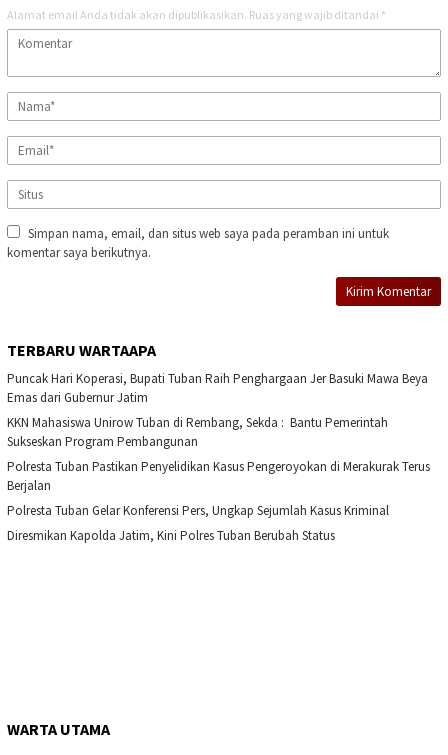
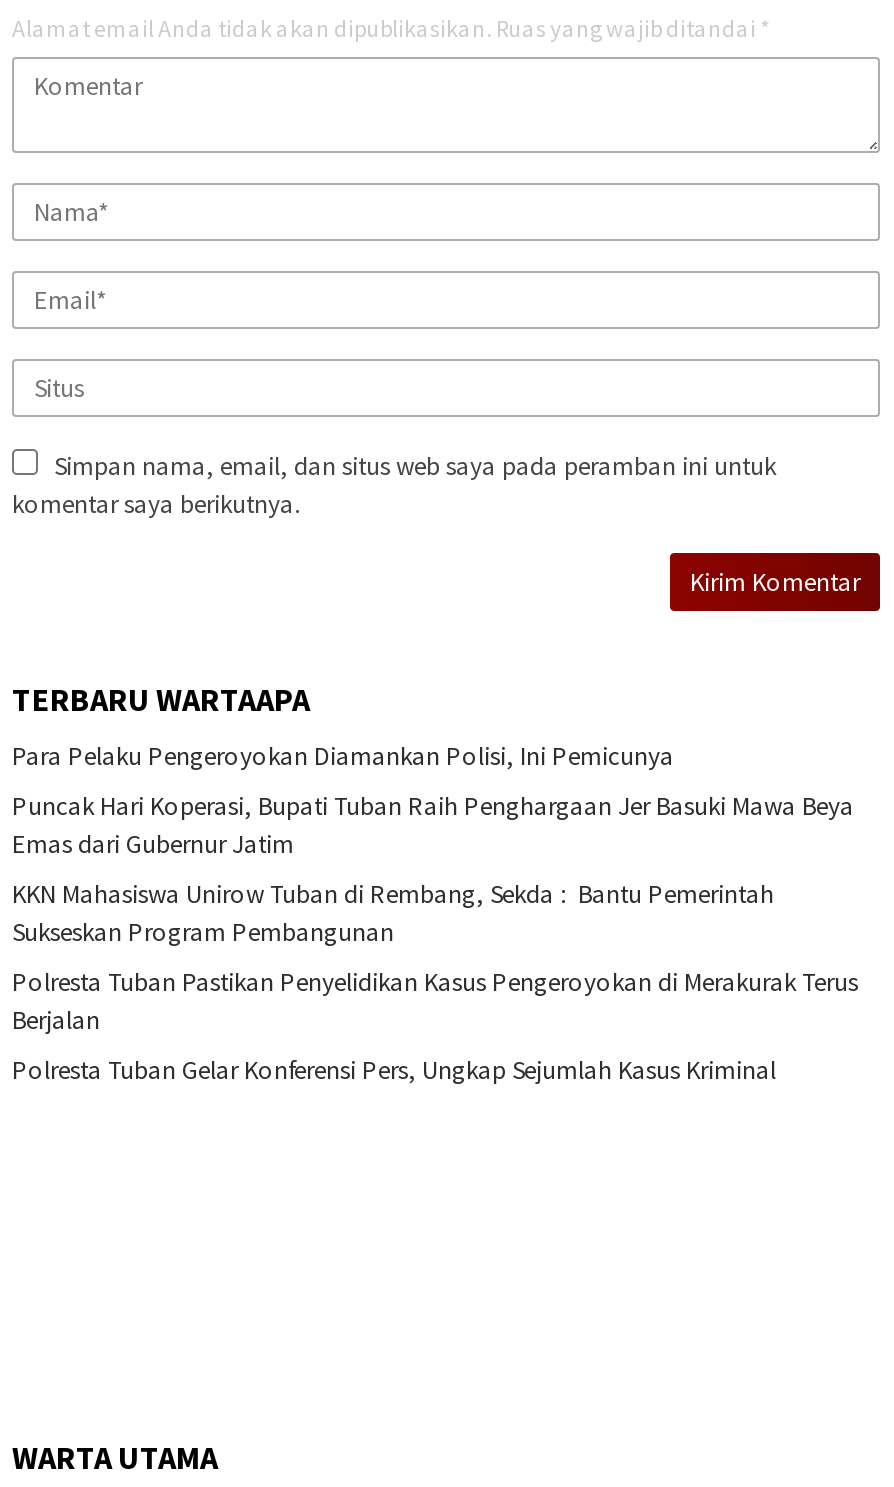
none -> [12,738,674,772] Para Pelaku Pengeroyokan Diamankan Polisi, Ini Pemicunya
moved [7,370,430,519] -> [12,788,858,1086]: Puncak Hari Koperasi, Bupati Tuban Raih Penghargaan Jer Basuki Mawa Beya | Emas dari Gubernur Jatim | KKN Mahasiswa Unirow Tuban di Rembang, Sekda : Bantu Pemerintah | Sukseskan Program Pembangunan | Polresta Tuban Pastikan Penyelidikan Kasus Pengeroyokan di Merakurak Terus | Berjalan | Polresta Tuban Gelar Konferensi Pers, Ungkap Sejumlah Kasus Kriminal
[7,527,335,544] Diresmikan Kapolda Jatim, Kini Polres Tuban Berubah Status -> none

